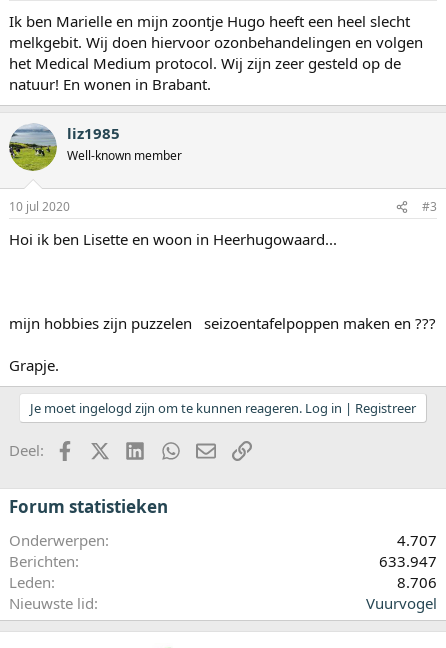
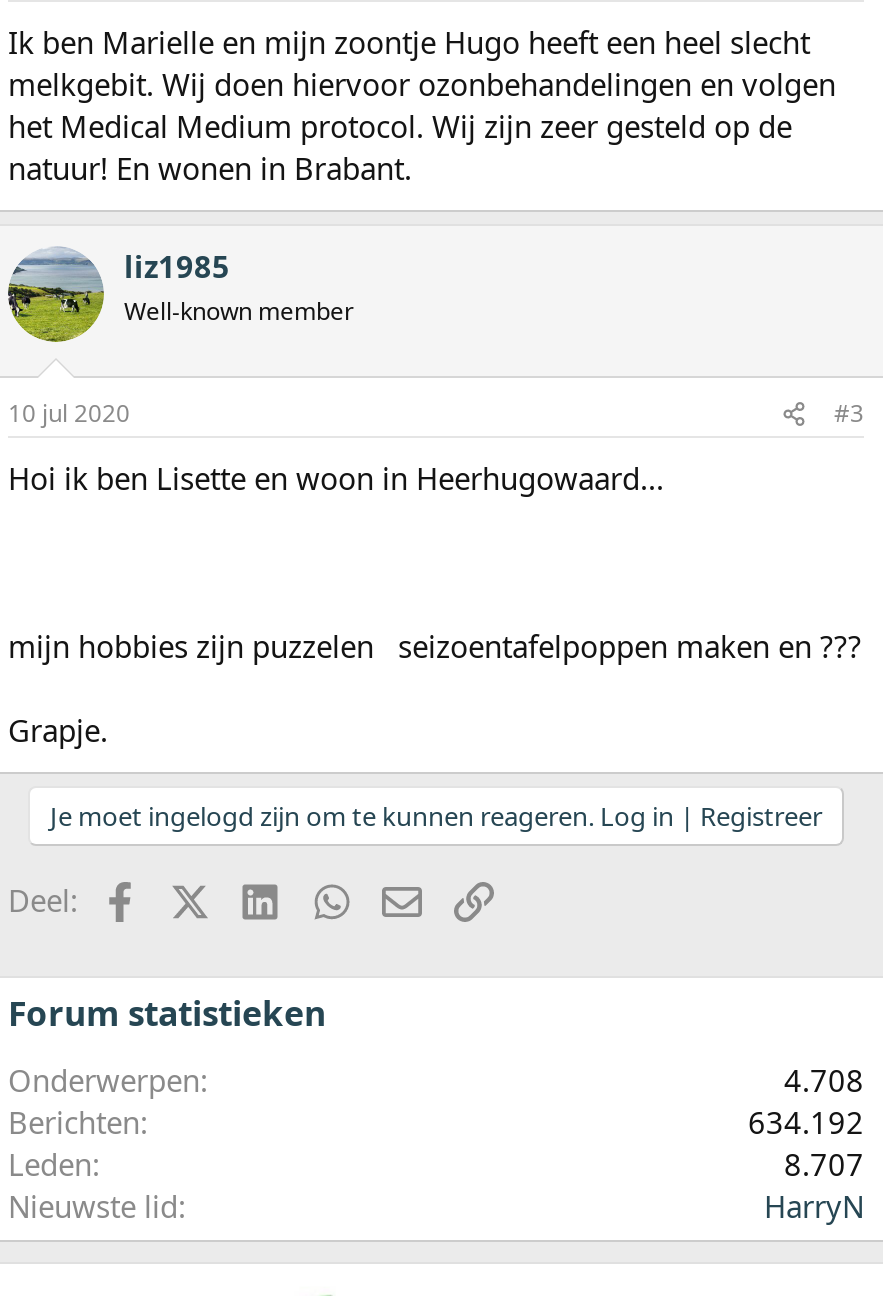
[397,530,437,550] 4.707 -> [784,1061,864,1101] 4.708
[379,551,437,571] 633.947 -> [748,1103,864,1143] 634.192
[397,572,437,592] 8.706 -> [784,1145,864,1185] 8.707
[366,593,437,613] Vuurvogel -> [764,1187,864,1227] HarryN

